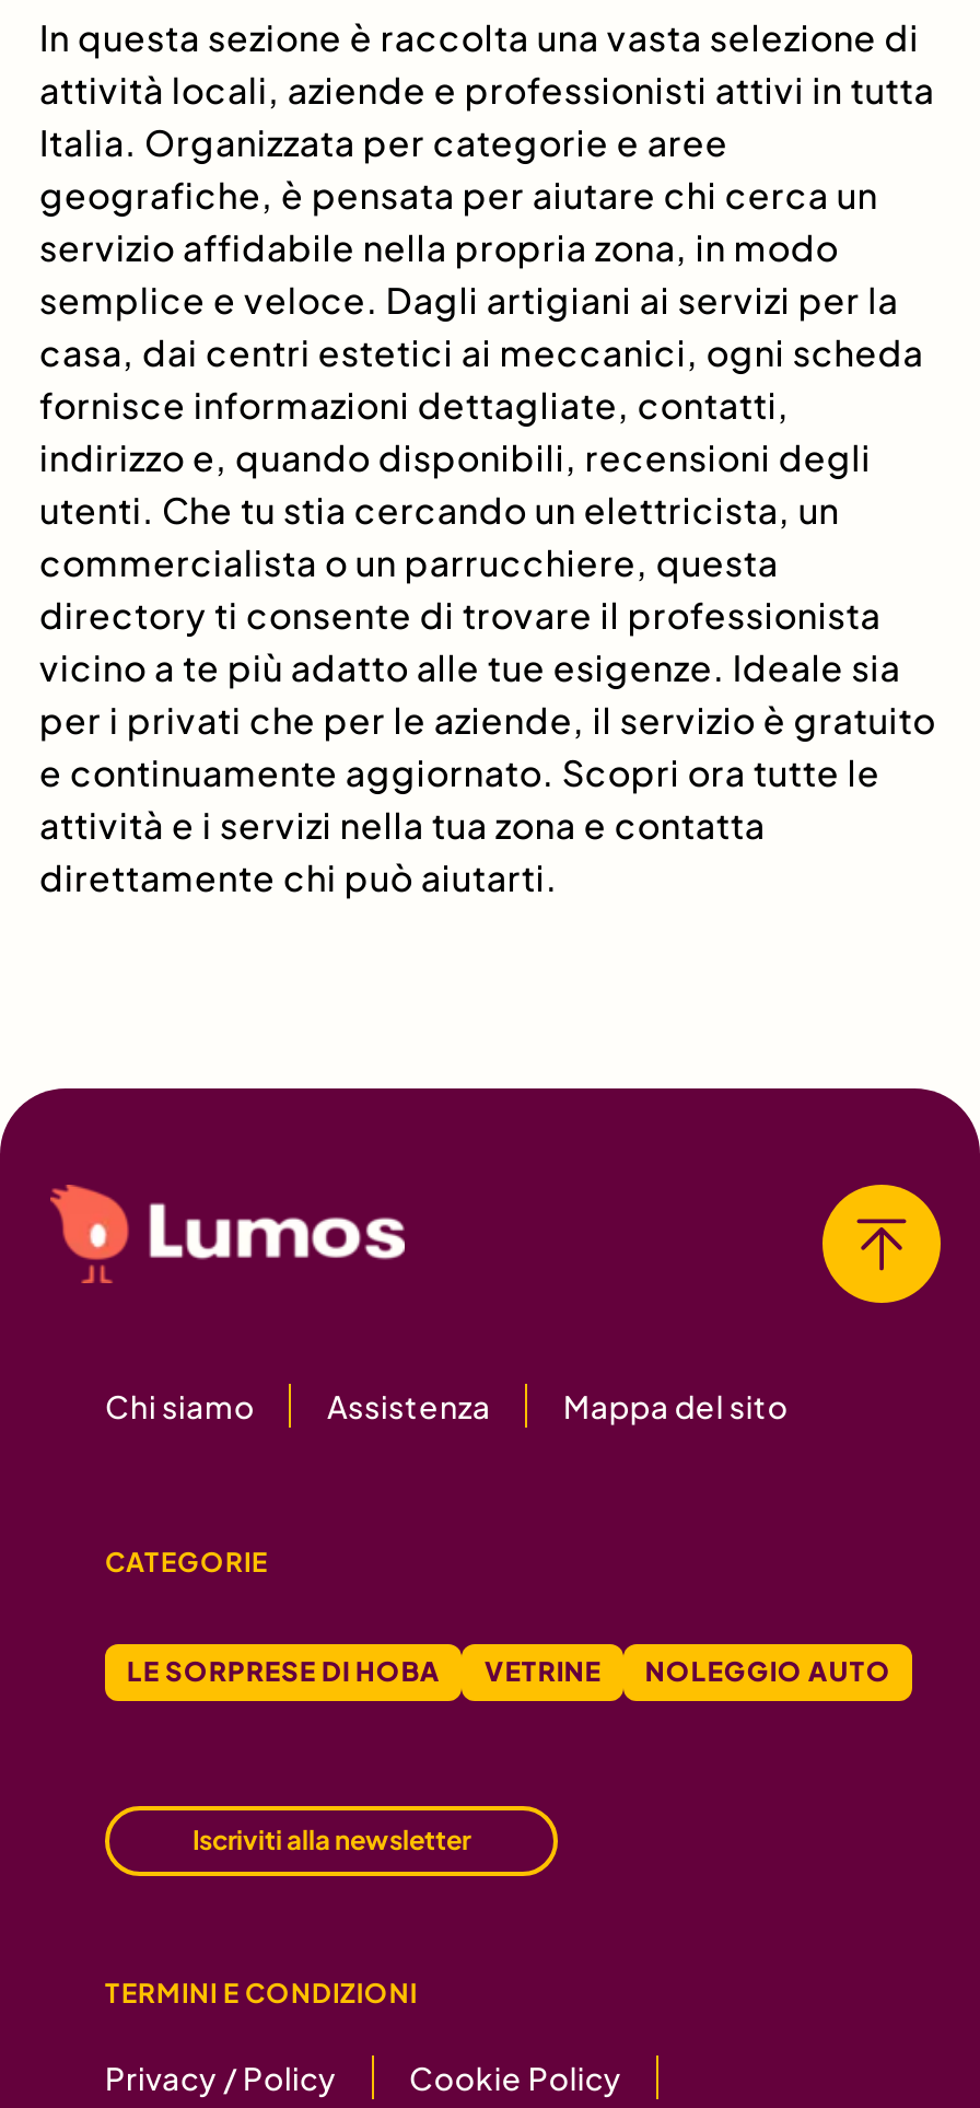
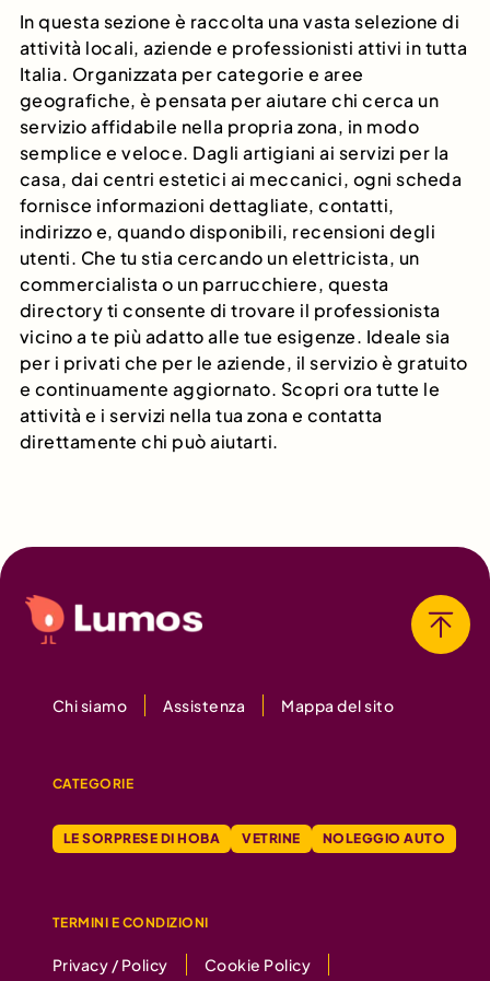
[192,1824,470,1857] Iscriviti alla newsletter -> none

